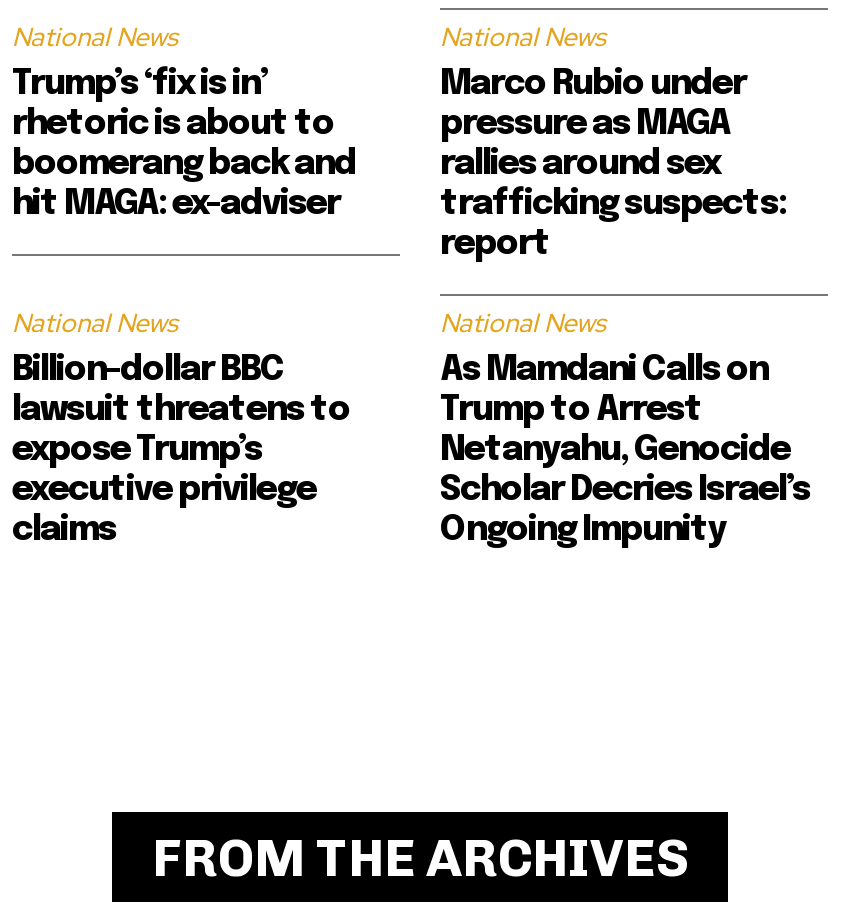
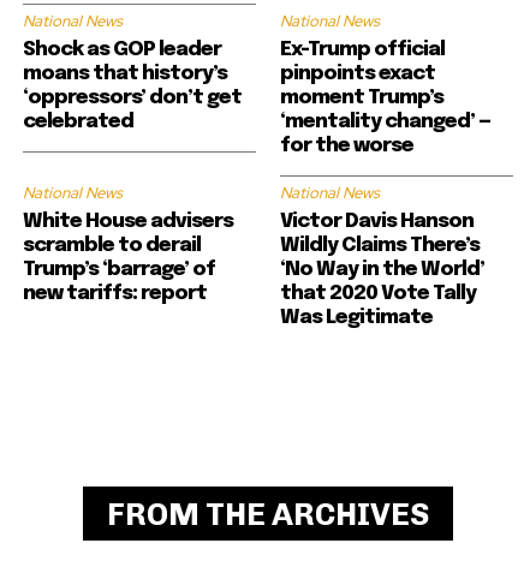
[12,69,356,223] Trump’s ‘fix is in’ | rhetoric is about to | boomerang back and | hit MAGA: ex-adviser -> [23,40,242,133] Shock as GOP leader | moans that history’s | ‘oppressors’ don’t get | celebrated
[440,69,786,263] Marco Rubio under | pressure as MAGA | rallies around sex | trafficking suspects: | report -> [280,40,490,157] Ex-Trump official | pinpoints exact | moment Trump’s | ‘mentality changed’ — | for the worse
[12,355,350,549] Billion-dollar BBC | lawsuit threatens to | expose Trump’s | executive privilege | claims -> [23,212,233,304] White House advisers | scramble to derail | Trump’s ‘barrage’ of | new tariffs: report
[440,355,810,549] As Mamdani Calls on | Trump to Arrest | Netanyahu, Genocide | Scholar Decries Israel’s | Ongoing Impunity -> [280,212,484,328] Victor Davis Hanson | Wildly Claims There’s | ‘No Way in the World’ | that 2020 Vote Tally | Was Legitimate

